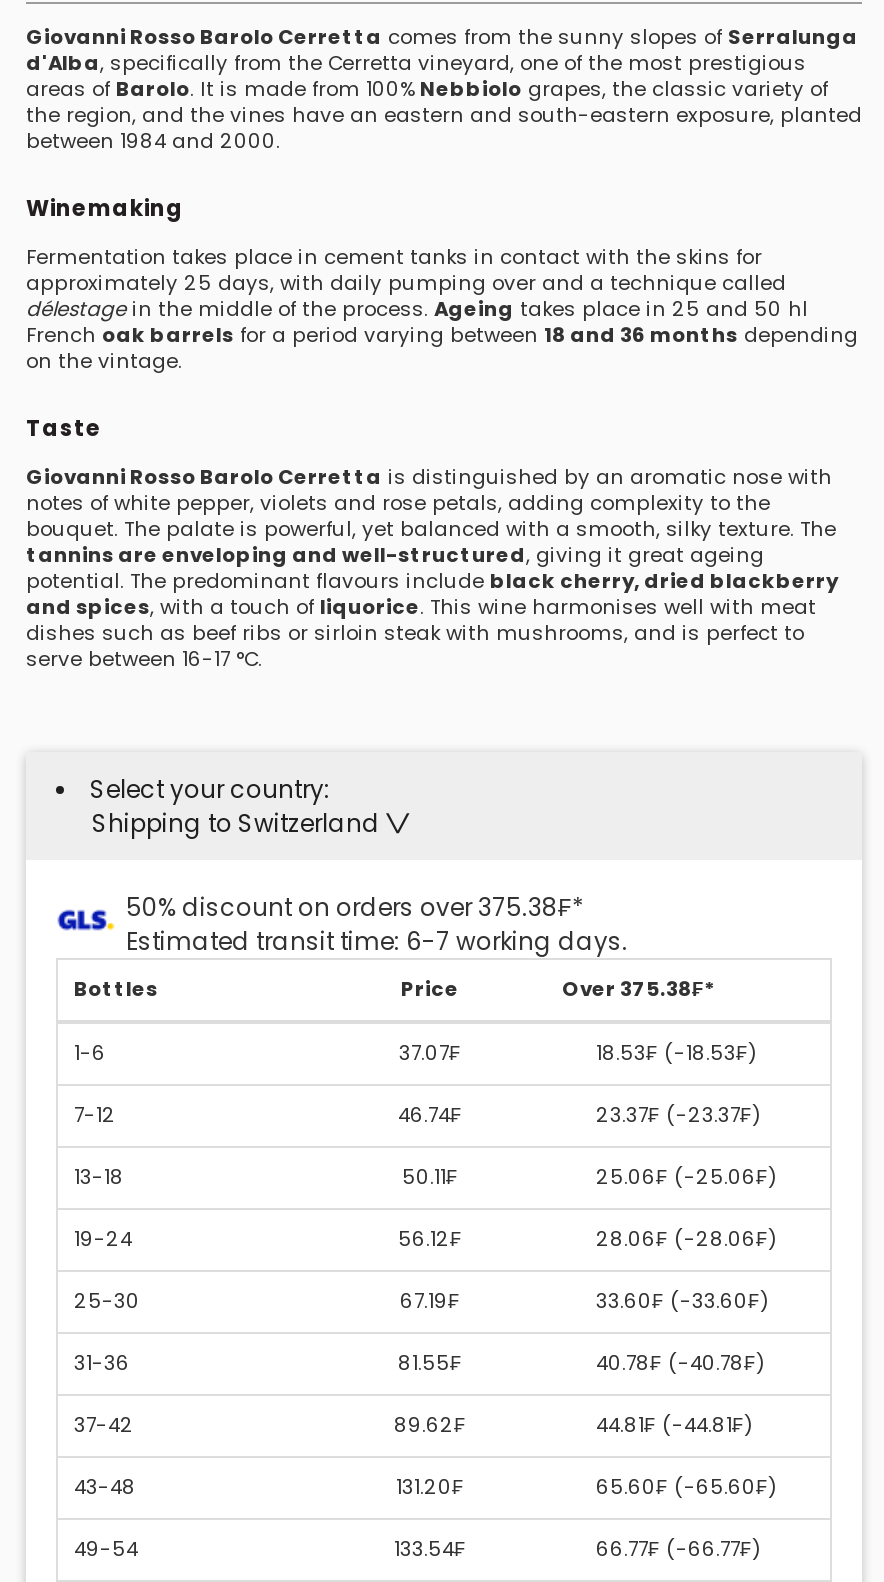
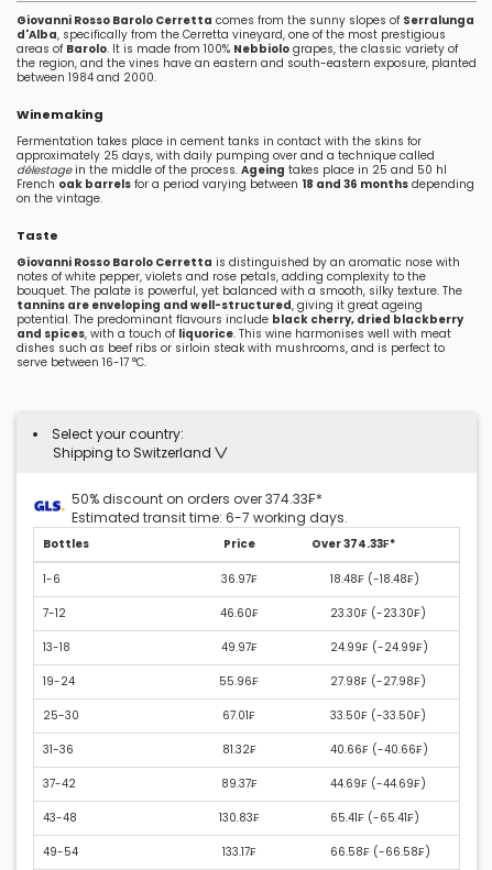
[126,890,584,924] 50% discount on orders over 375.38₣* -> [72,489,322,508] 50% discount on orders over 374.33₣*
[562,974,714,1004] Over 375.38₣* -> [311,536,395,552] Over 374.33₣*
[399,1038,461,1068] 37.07₣ -> [221,571,257,587] 36.97₣
[596,1038,758,1068] 18.53₣ (-18.53₣) -> [330,571,419,587] 18.48₣ (-18.48₣)
[398,1100,462,1130] 46.74₣ -> [220,605,258,621] 46.60₣
[596,1100,762,1130] 23.37₣ (-23.37₣) -> [330,605,426,621] 23.30₣ (-23.30₣)
[402,1162,458,1192] 50.11₣ -> [221,639,257,656] 49.97₣
[596,1162,778,1192] 25.06₣ (-25.06₣) -> [330,639,428,656] 24.99₣ (-24.99₣)
[398,1224,462,1254] 56.12₣ -> [219,673,259,690] 55.96₣
[596,1224,778,1254] 28.06₣ (-28.06₣) -> [330,673,426,690] 27.98₣ (-27.98₣)
[400,1286,460,1316] 67.19₣ -> [222,707,255,724] 67.01₣
[596,1286,770,1316] 33.60₣ (-33.60₣) -> [330,707,426,724] 33.50₣ (-33.50₣)
[398,1348,462,1378] 81.55₣ -> [222,741,256,758] 81.32₣
[596,1348,766,1378] 40.78₣ (-40.78₣) -> [330,741,428,758] 40.66₣ (-40.66₣)
[394,1410,466,1440] 89.62₣ -> [221,775,257,792] 89.37₣
[596,1410,754,1440] 44.81₣ (-44.81₣) -> [330,775,426,792] 44.69₣ (-44.69₣)
[396,1472,464,1502] 131.20₣ -> [218,810,259,826] 130.83₣
[596,1472,778,1502] 65.60₣ (-65.60₣) -> [330,810,419,826] 65.41₣ (-65.41₣)
[394,1534,466,1564] 133.54₣ -> [222,844,256,860] 133.17₣
[596,1534,762,1564] 66.77₣ (-66.77₣) -> [330,844,430,860] 66.58₣ (-66.58₣)

